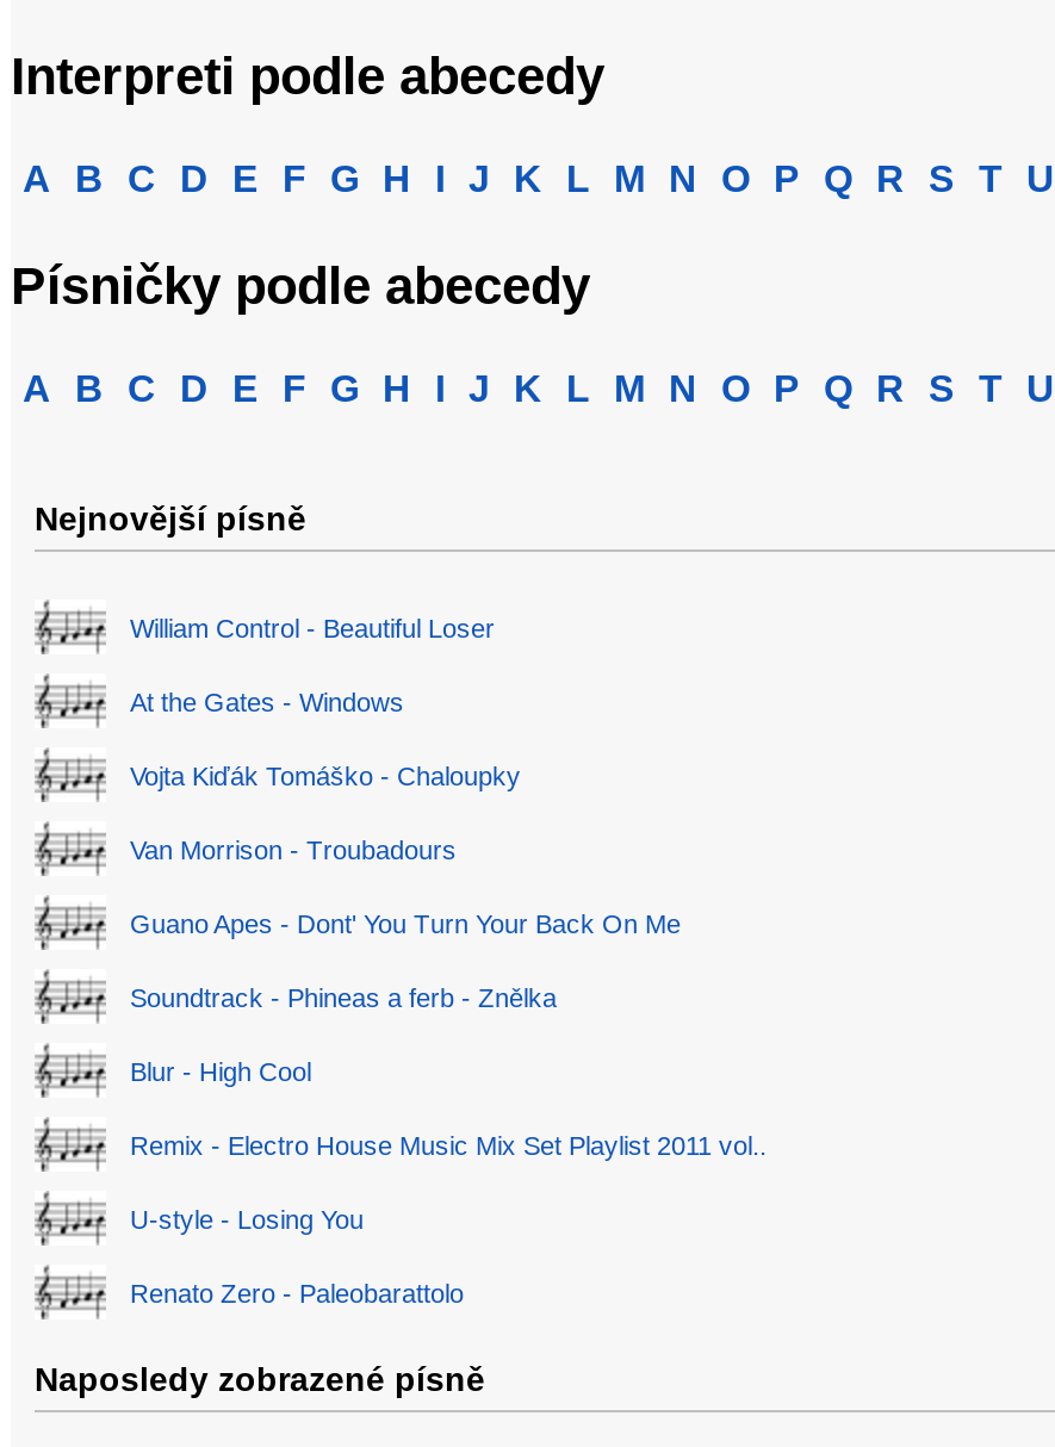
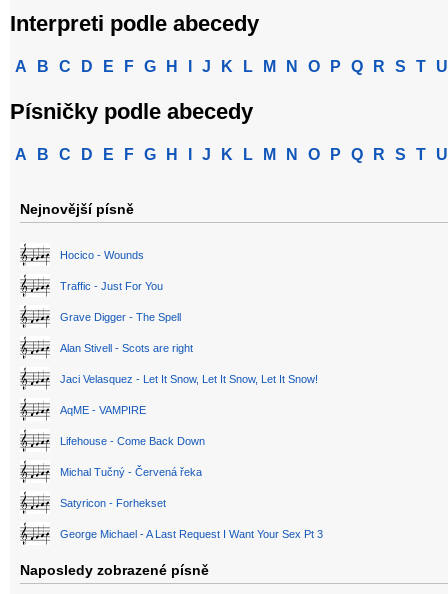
[130,614,495,642] William Control - Beautiful Loser -> [60,249,144,261] Hocico - Wounds
[130,688,404,716] At the Gates - Windows -> [60,280,163,292] Traffic - Just For You
[130,762,521,790] Vojta Kiďák Tomáško - Chaloupky -> [60,311,181,323] Grave Digger - The Spell
[130,836,457,864] Van Morrison - Troubadours -> [60,342,193,354] Alan Stivell - Scots are right
[130,909,681,938] Guano Apes - Dont' You Turn Your Back On Me -> [60,373,318,385] Jaci Velasquez - Let It Snow, Let It Snow, Let It Snow!
[130,983,557,1012] Soundtrack - Phineas a ferb - Znělka -> [60,404,146,416] AqME - VAMPIRE
[130,1057,311,1086] Blur - High Cool -> [60,435,205,447] Lifehouse - Come Back Down
[130,1131,767,1160] Remix - Electro House Music Mix Set Playlist 2011 vol.. -> [60,466,202,478] Michal Tučný - Červená řeka
[130,1205,364,1234] U-style - Losing You -> [60,497,166,509] Satyricon - Forhekset
[130,1279,464,1308] Renato Zero - Paleobarattolo -> [60,528,323,540] George Michael - A Last Request I Want Your Sex Pt 3

